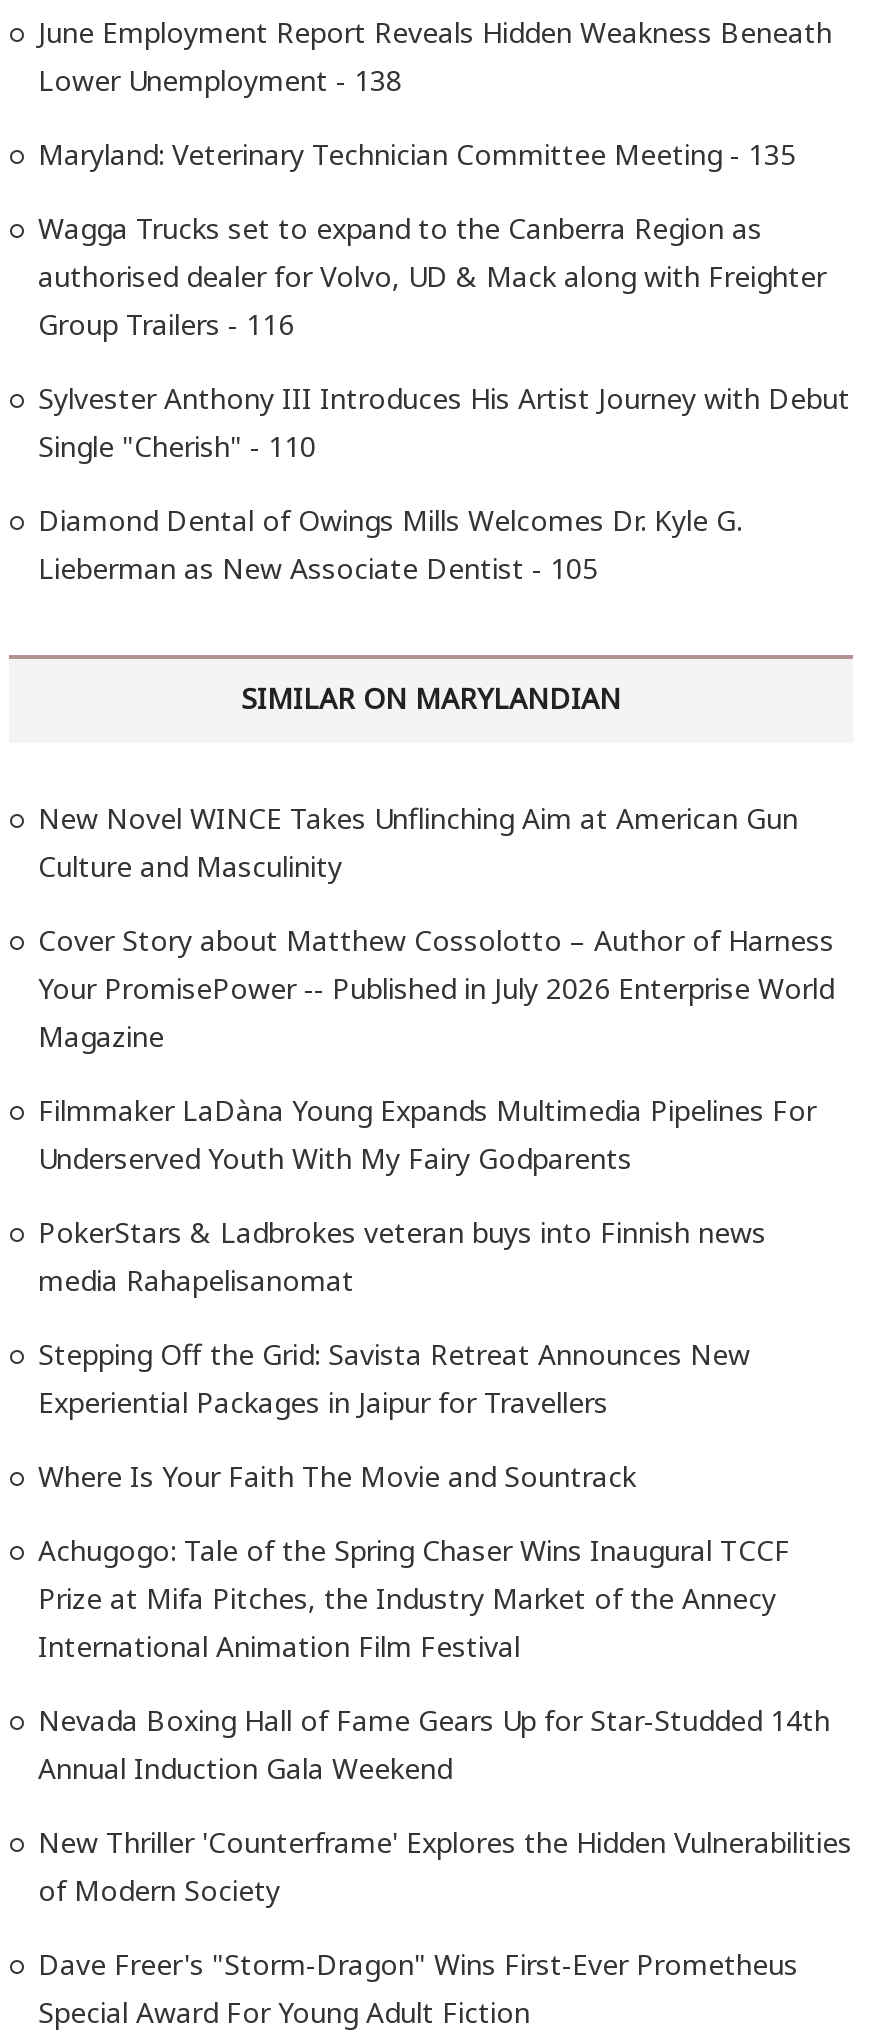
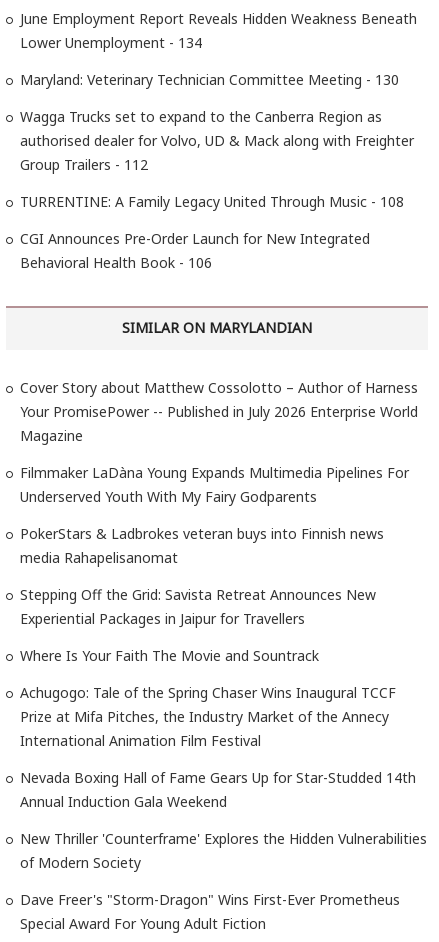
[38,61,402,99] Lower Unemployment - 138 -> [20,33,202,52] Lower Unemployment - 134
[38,135,796,173] Maryland: Veterinary Technician Committee Meeting - 135 -> [20,70,399,89] Maryland: Veterinary Technician Committee Meeting - 130
[38,305,294,343] Group Trailers - 116 -> [20,155,148,174] Group Trailers - 112
[38,379,850,465] Sylvester Anthony III Introduces His Artist Journey with Debut | Single "Cherish" - 110 -> [20,192,404,211] TURRENTINE: A Family Legacy United Through Music - 108
[38,501,742,587] Diamond Dental of Owings Mills Welcomes Dr. Kyle G. | Lieberman as New Associate Dentist - 105 -> [20,229,370,272] CGI Announces Pre-Order Launch for New Integrated | Behavioral Health Book - 106
[38,799,798,885] New Novel WINCE Takes Unflinching Aim at American Gun | Culture and Masculinity -> none

